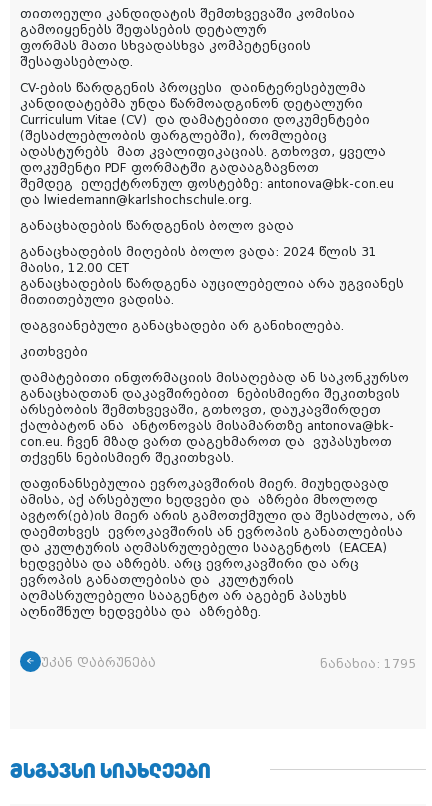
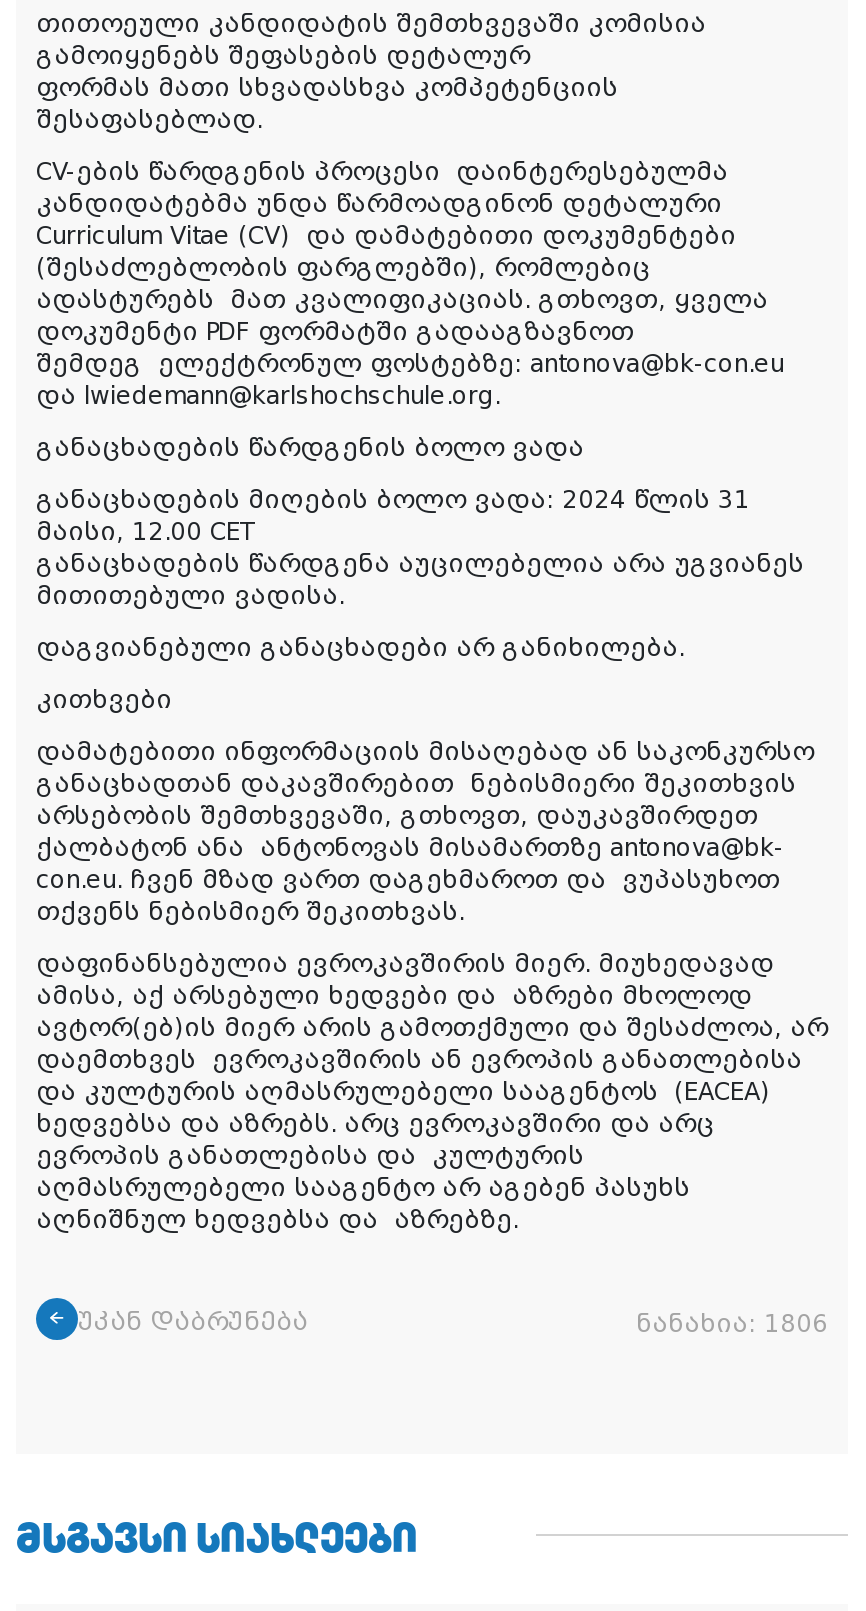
[320,656,416,670] ნანახია: 1795 -> [636,1309,828,1337] ნანახია: 1806

